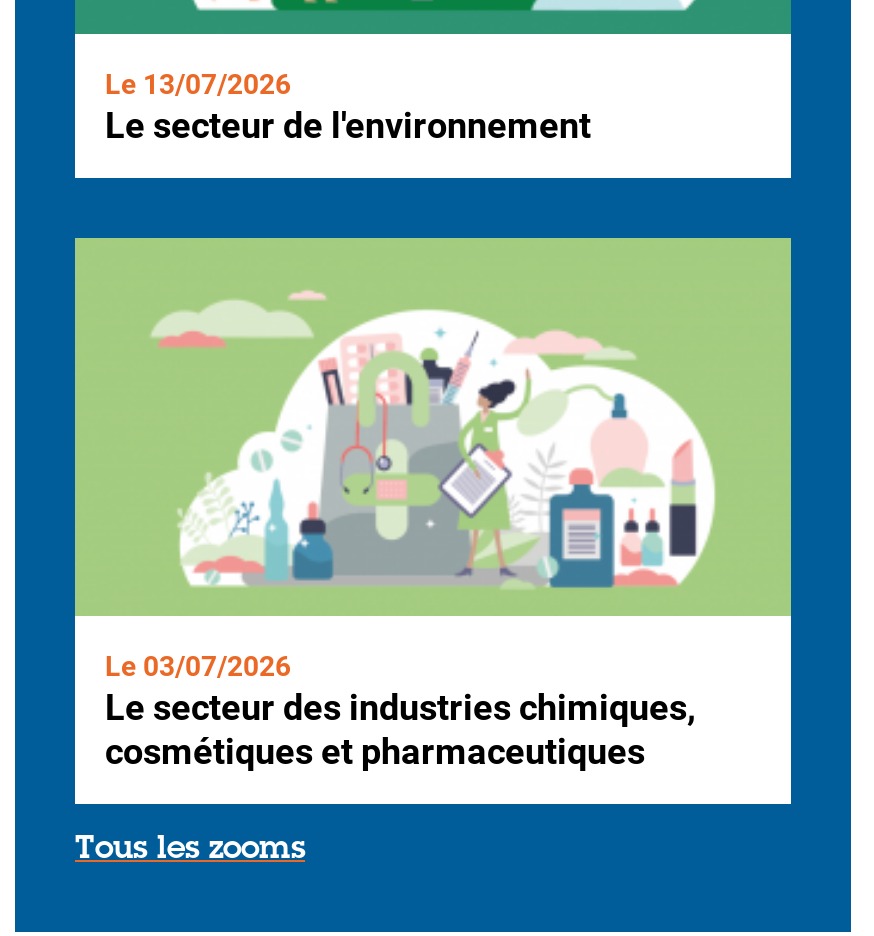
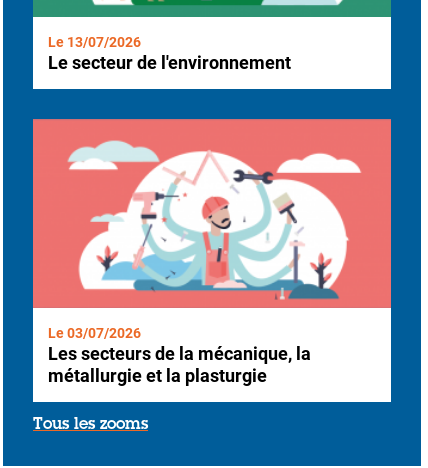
[75,238,791,772] [image] | Le secteur des industries chimiques, | cosmétiques et pharmaceutiques -> [33,119,391,386] [image] | Les secteurs de la mécanique, la | métallurgie et la plasturgie

